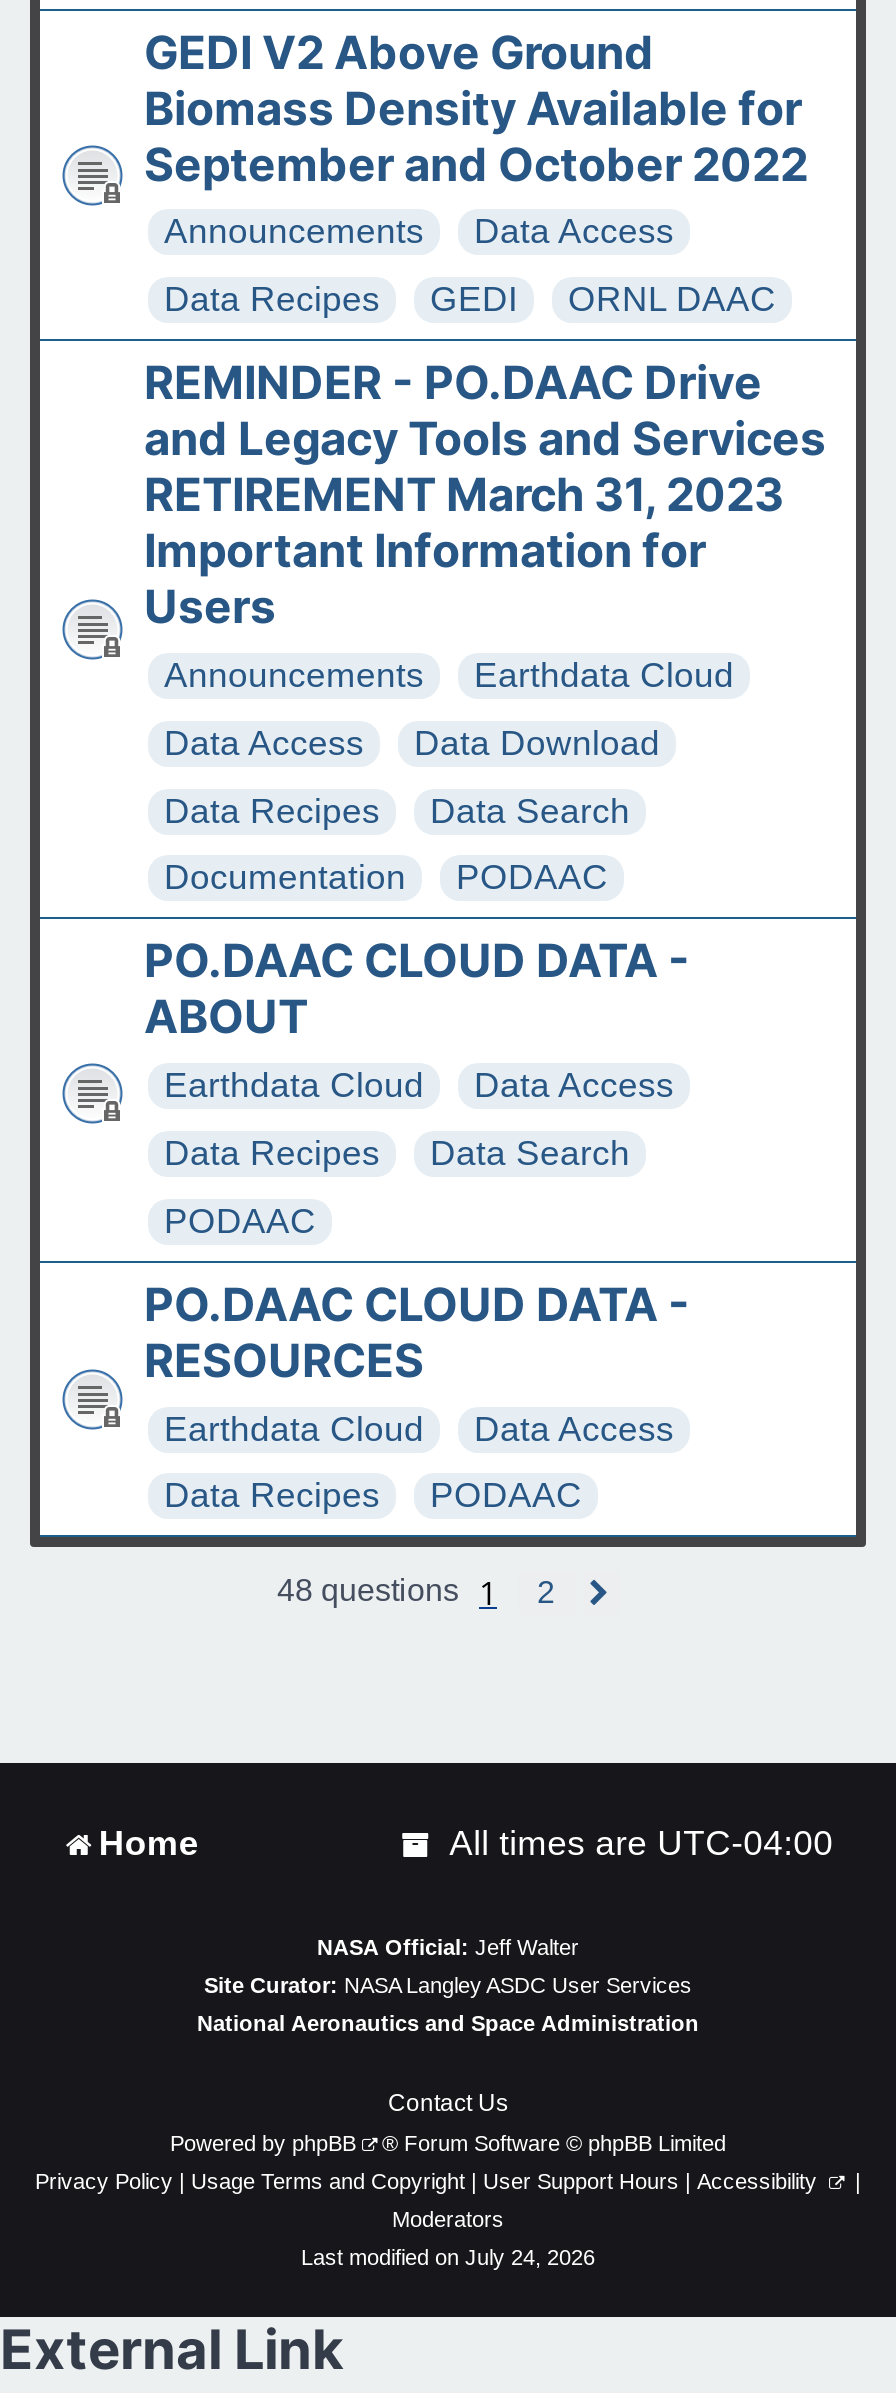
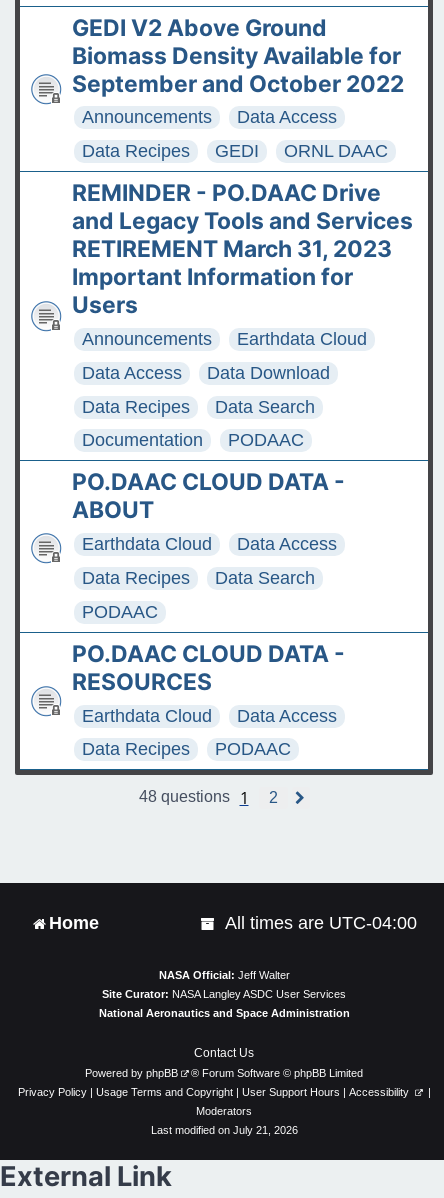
[301,2246,595,2270] Last modified on July 24, 2026 -> [150,1124,297,1136] Last modified on July 21, 2026

